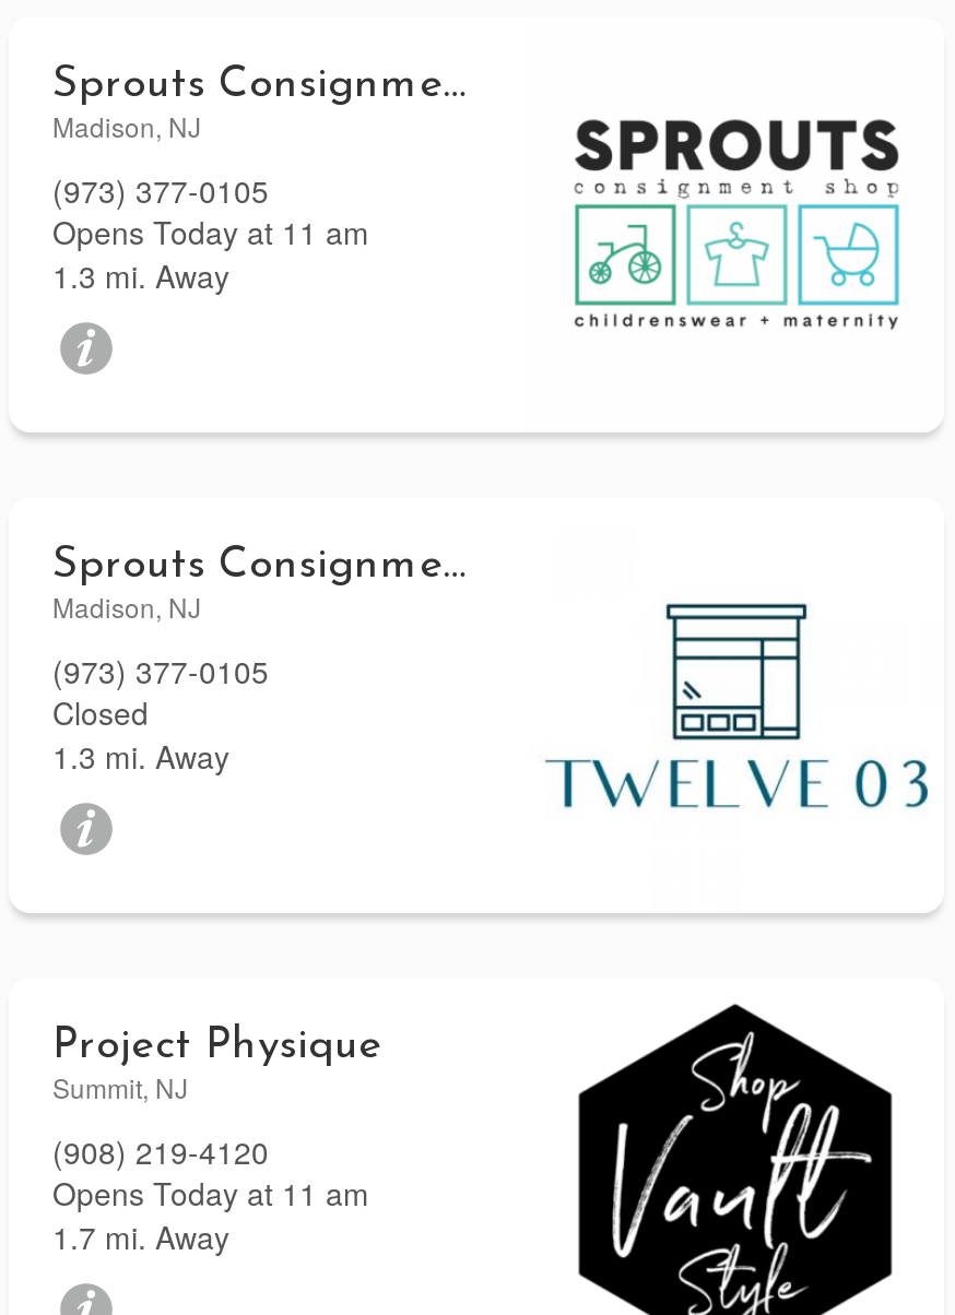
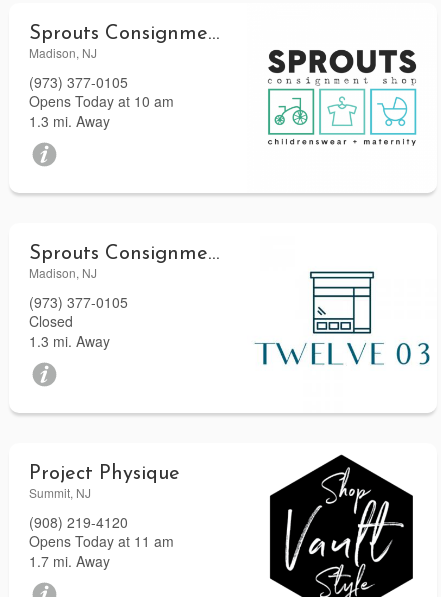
[52,211,369,254] Opens Today at 11 am -> [29,91,174,111] Opens Today at 10 am

